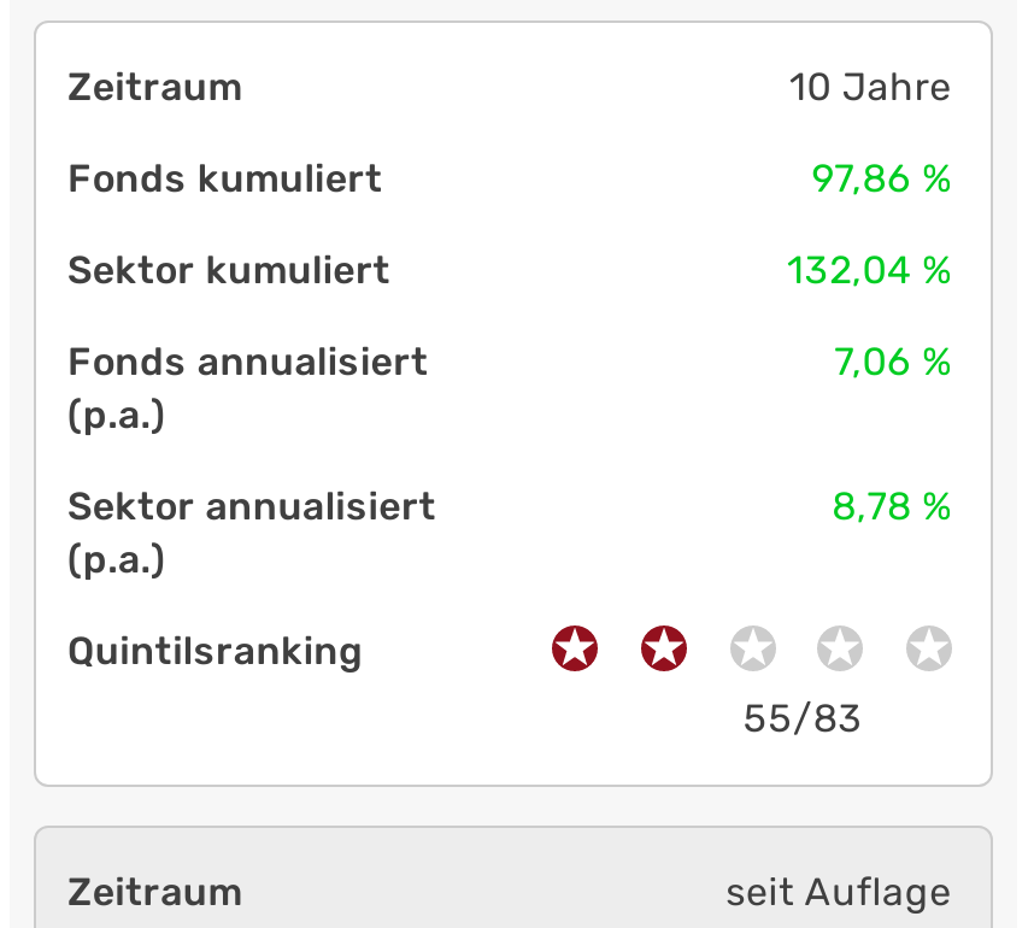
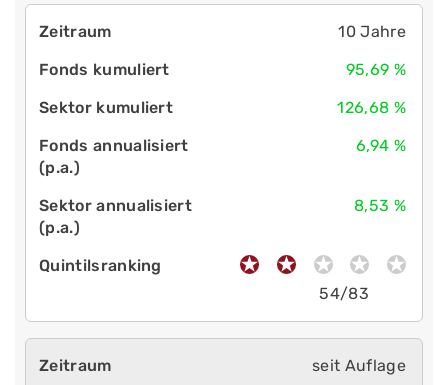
[812,155,952,201] 97,86 % -> [346,60,406,79] 95,69 %
[787,246,952,292] 132,04 % -> [337,98,406,117] 126,68 %
[834,338,952,384] 7,06 % -> [356,136,406,155] 6,94 %
[832,483,952,528] 8,78 % -> [354,196,406,215] 8,53 %
[743,695,863,740] 55/83 -> [319,284,369,303] 54/83

